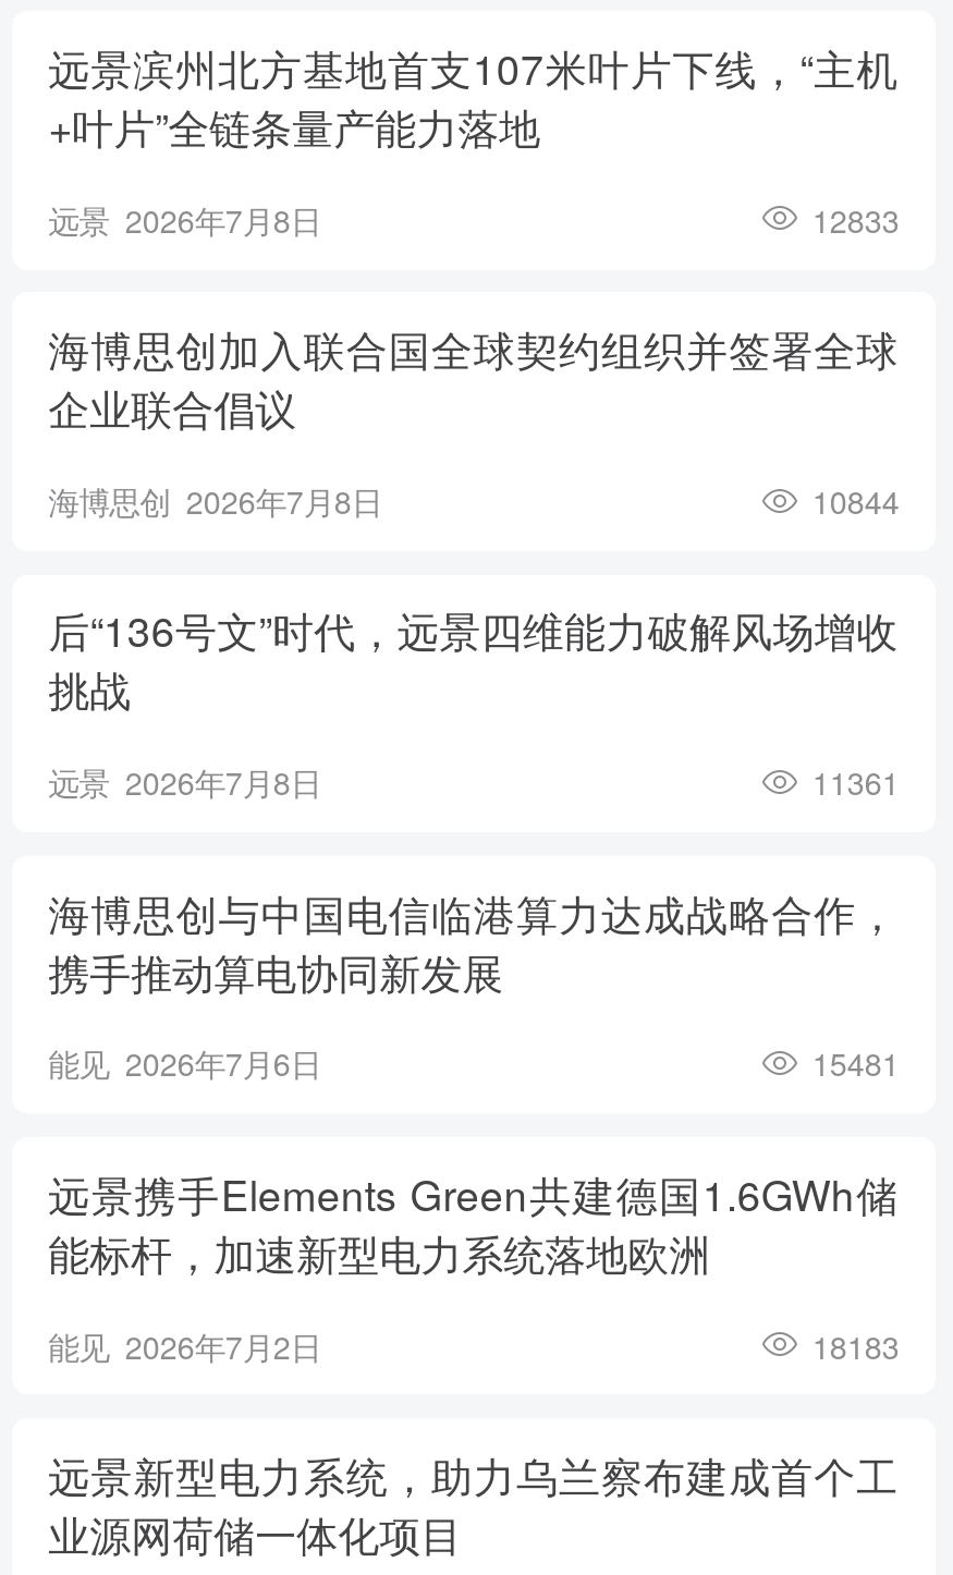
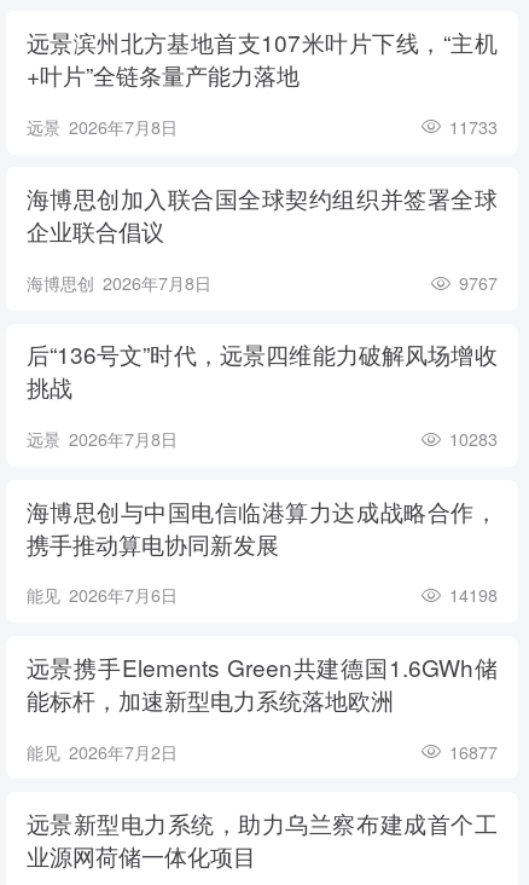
[812,197,899,241] 12833 -> [450,114,498,139] 11733
[812,479,899,522] 10844 -> [459,271,498,295] 9767
[812,760,899,804] 11361 -> [450,427,498,451] 10283
[812,1042,899,1086] 15481 -> [450,583,498,607] 14198
[812,1323,899,1367] 18183 -> [450,739,498,763] 16877

